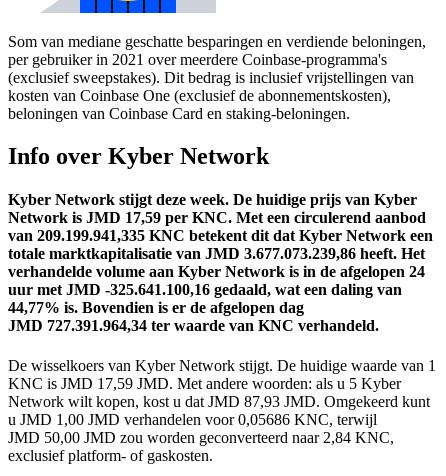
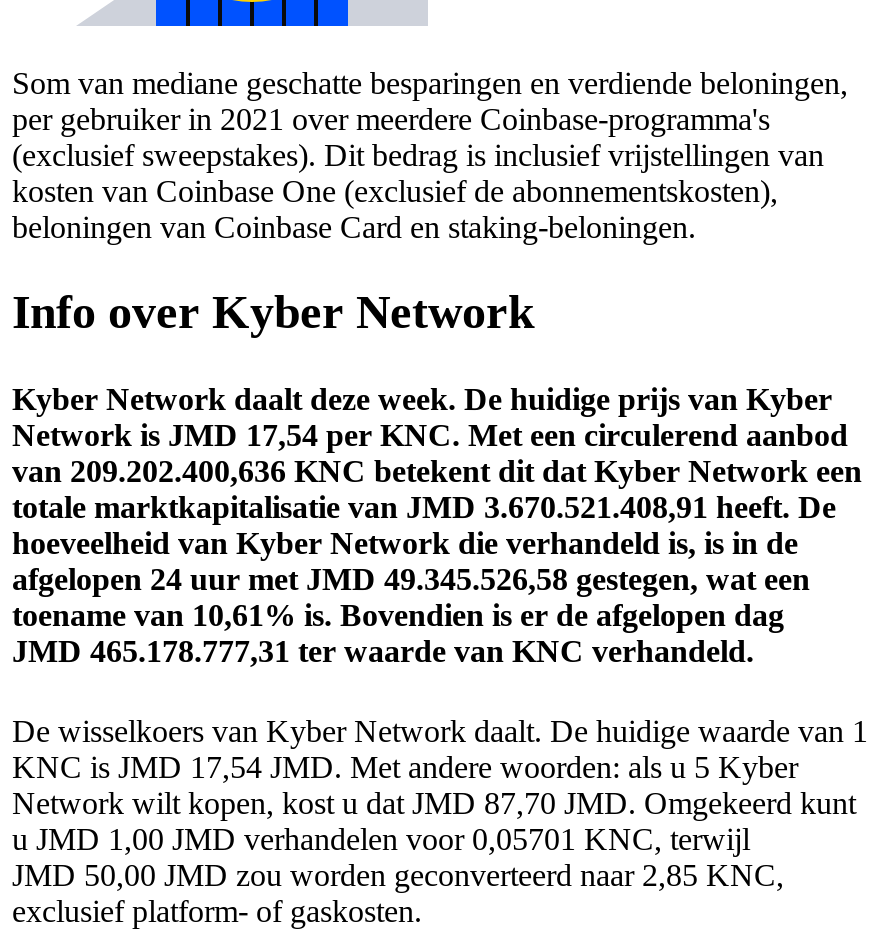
[8,191,433,334] Kyber Network stijgt deze week. De huidige prijs van Kyber | Network is JMD 17,59 per KNC. Met een circulerend aanbod | van 209.199.941,335 KNC betekent dit dat Kyber Network een | totale marktkapitalisatie van JMD 3.677.073.239,86 heeft. Het | verhandelde volume aan Kyber Network is in de afgelopen 24 | uur met JMD -325.641.100,16 gedaald, wat een daling van | 44,77% is. Bovendien is er de afgelopen dag | JMD 727.391.964,34 ter waarde van KNC verhandeld. -> [12,383,862,669] Kyber Network daalt deze week. De huidige prijs van Kyber | Network is JMD 17,54 per KNC. Met een circulerend aanbod | van 209.202.400,636 KNC betekent dit dat Kyber Network een | totale marktkapitalisatie van JMD 3.670.521.408,91 heeft. De | hoeveelheid van Kyber Network die verhandeld is, is in de | afgelopen 24 uur met JMD 49.345.526,58 gestegen, wat een | toename van 10,61% is. Bovendien is er de afgelopen dag | JMD 465.178.777,31 ter waarde van KNC verhandeld.
[8,357,436,446] De wisselkoers van Kyber Network stijgt. De huidige waarde van 1 | KNC is JMD 17,59 JMD. Met andere woorden: als u 5 Kyber | Network wilt kopen, kost u dat JMD 87,93 JMD. Omgekeerd kunt | u JMD 1,00 JMD verhandelen voor 0,05686 KNC, terwijl | JMD 50,00 JMD zou worden geconverteerd naar 2,84 KNC, -> [12,713,868,891] De wisselkoers van Kyber Network daalt. De huidige waarde van 1 | KNC is JMD 17,54 JMD. Met andere woorden: als u 5 Kyber | Network wilt kopen, kost u dat JMD 87,70 JMD. Omgekeerd kunt | u JMD 1,00 JMD verhandelen voor 0,05701 KNC, terwijl | JMD 50,00 JMD zou worden geconverteerd naar 2,85 KNC,

